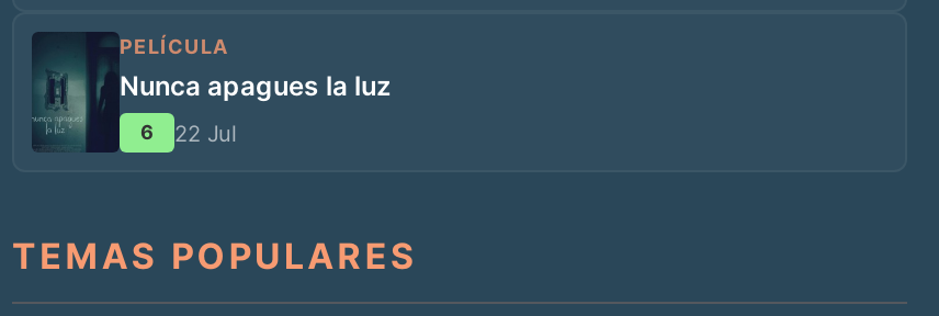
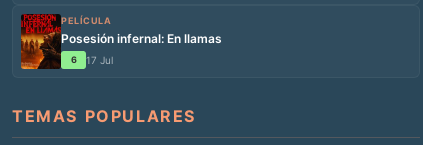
[32,31,392,156] [image] | Nunca apagues la luz -> [20,13,222,70] [image] | Posesión infernal: En llamas
[140,119,236,146] 6 22 Jul -> [70,54,113,66] 6 17 Jul

